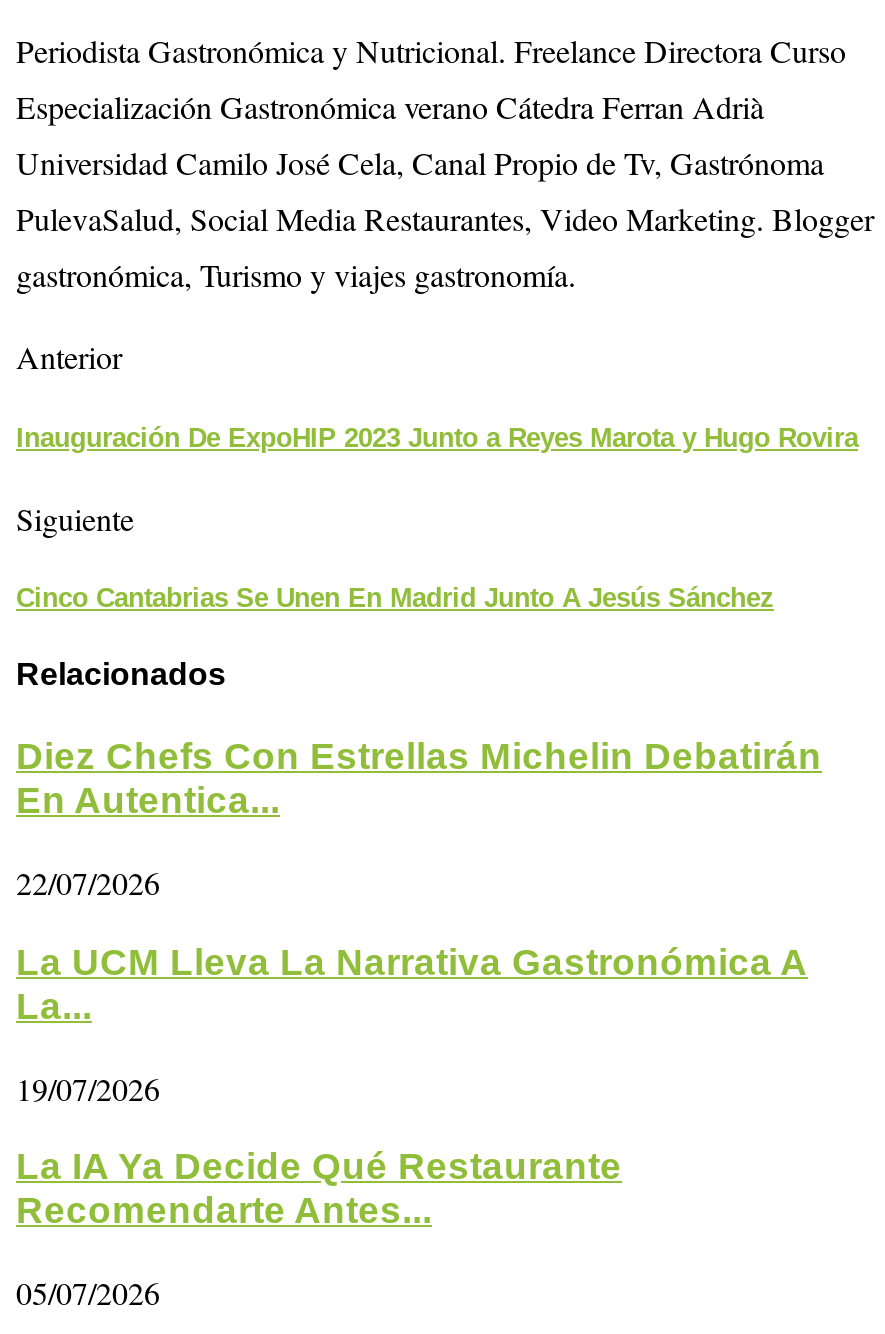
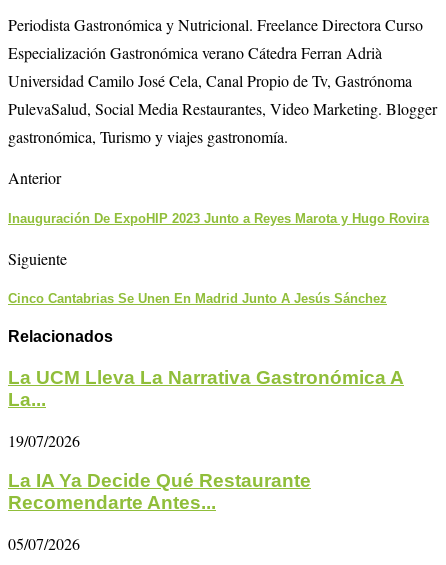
[16,736,822,903] Diez Chefs Con Estrellas Michelin Debatirán | En Autentica... | 22/07/2026 -> none

